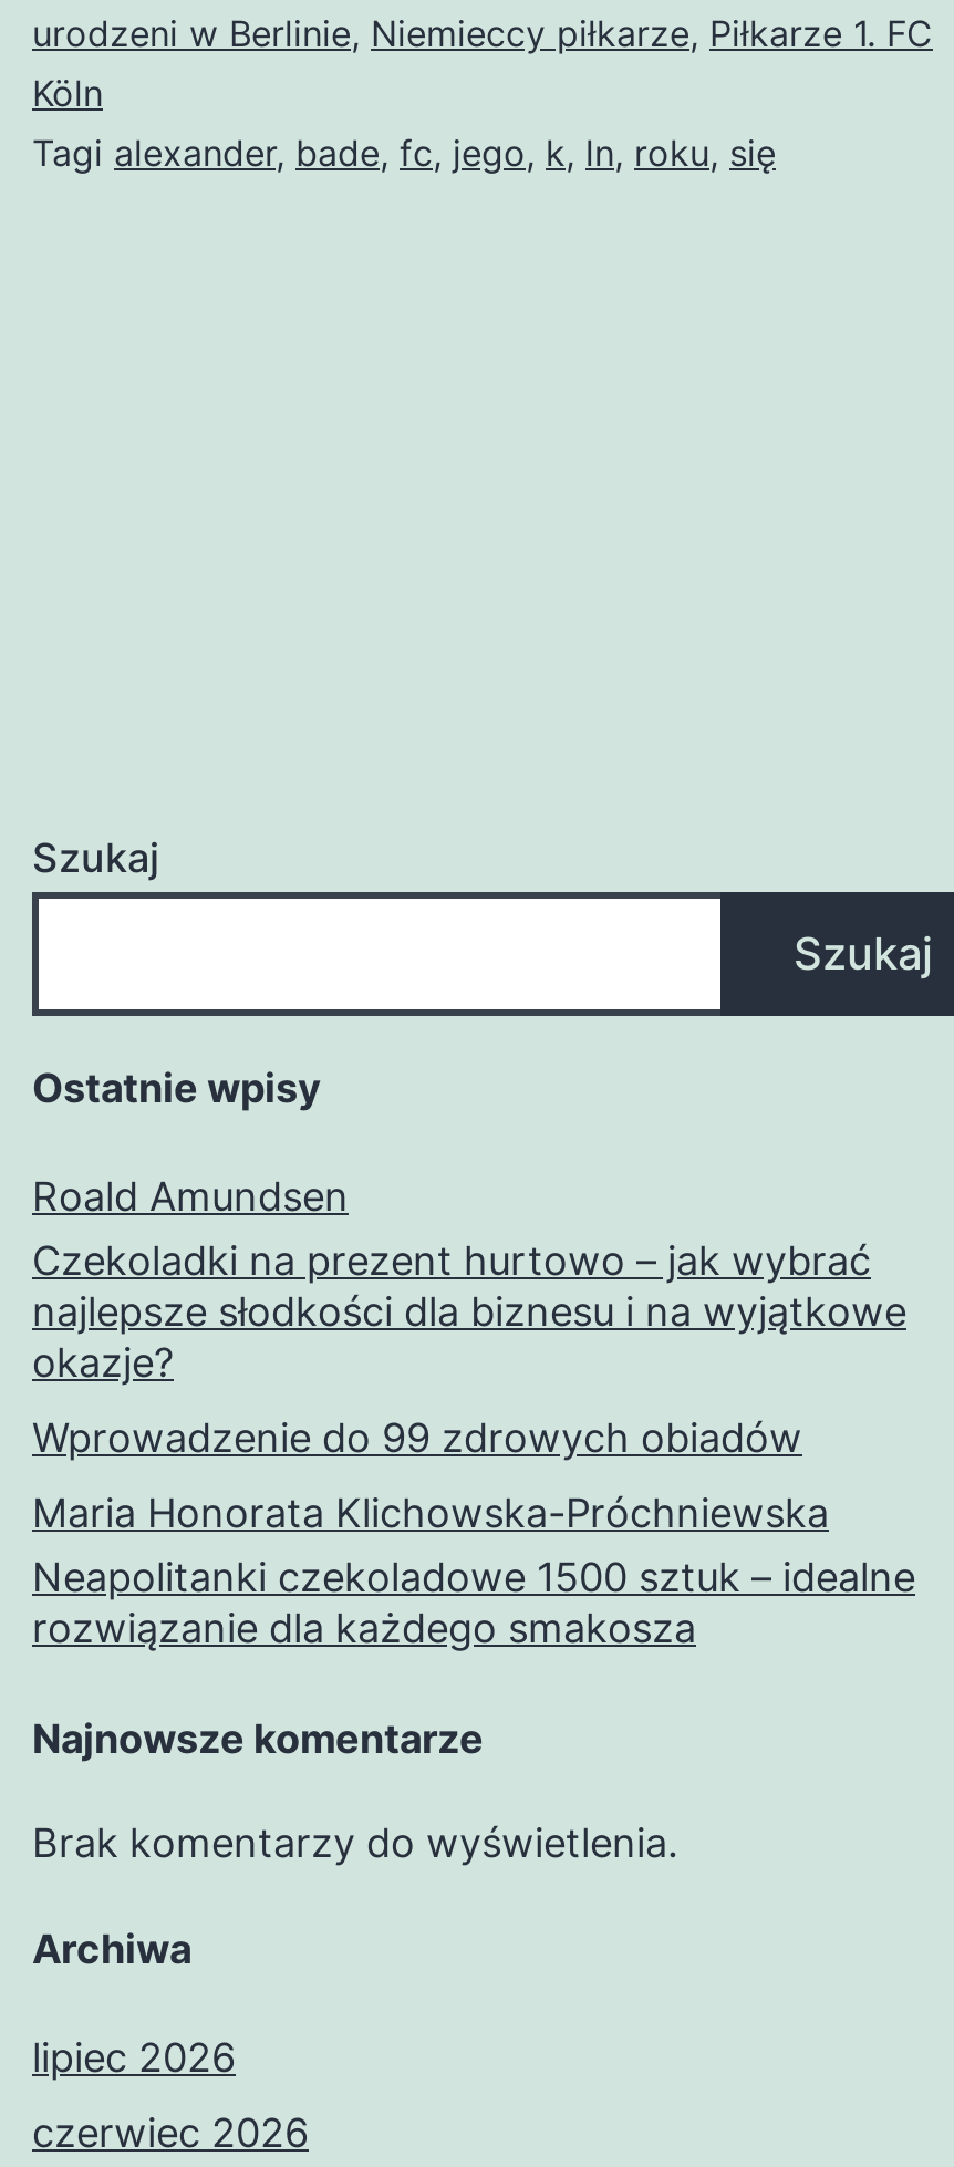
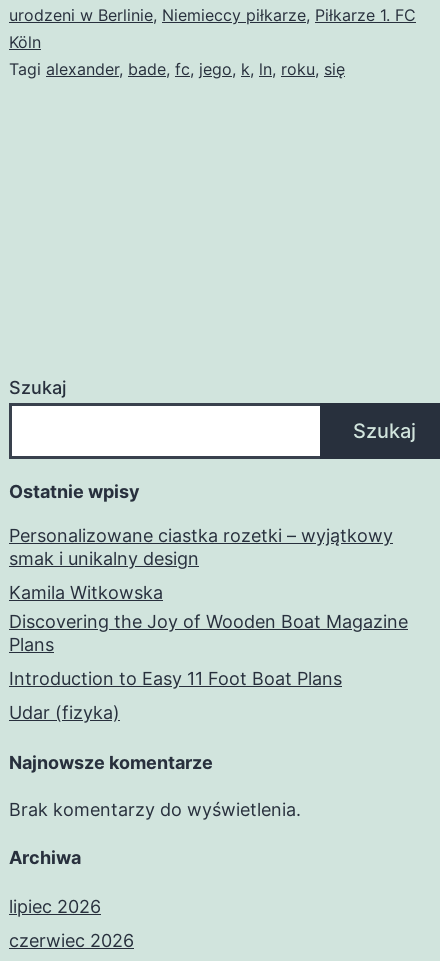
[32,1174,915,1652] Roald Amundsen | Czekoladki na prezent hurtowo – jak wybrać | najlepsze słodkości dla biznesu i na wyjątkowe | okazje? | Wprowadzenie do 99 zdrowych obiadów | Maria Honorata Klichowska-Próchniewska | Neapolitanki czekoladowe 1500 sztuk – idealne | rozwiązanie dla każdego smakosza -> [9,525,408,723] Personalizowane ciastka rozetki – wyjątkowy | smak i unikalny design | Kamila Witkowska | Discovering the Joy of Wooden Boat Magazine | Plans | Introduction to Easy 11 Foot Boat Plans | Udar (fizyka)

